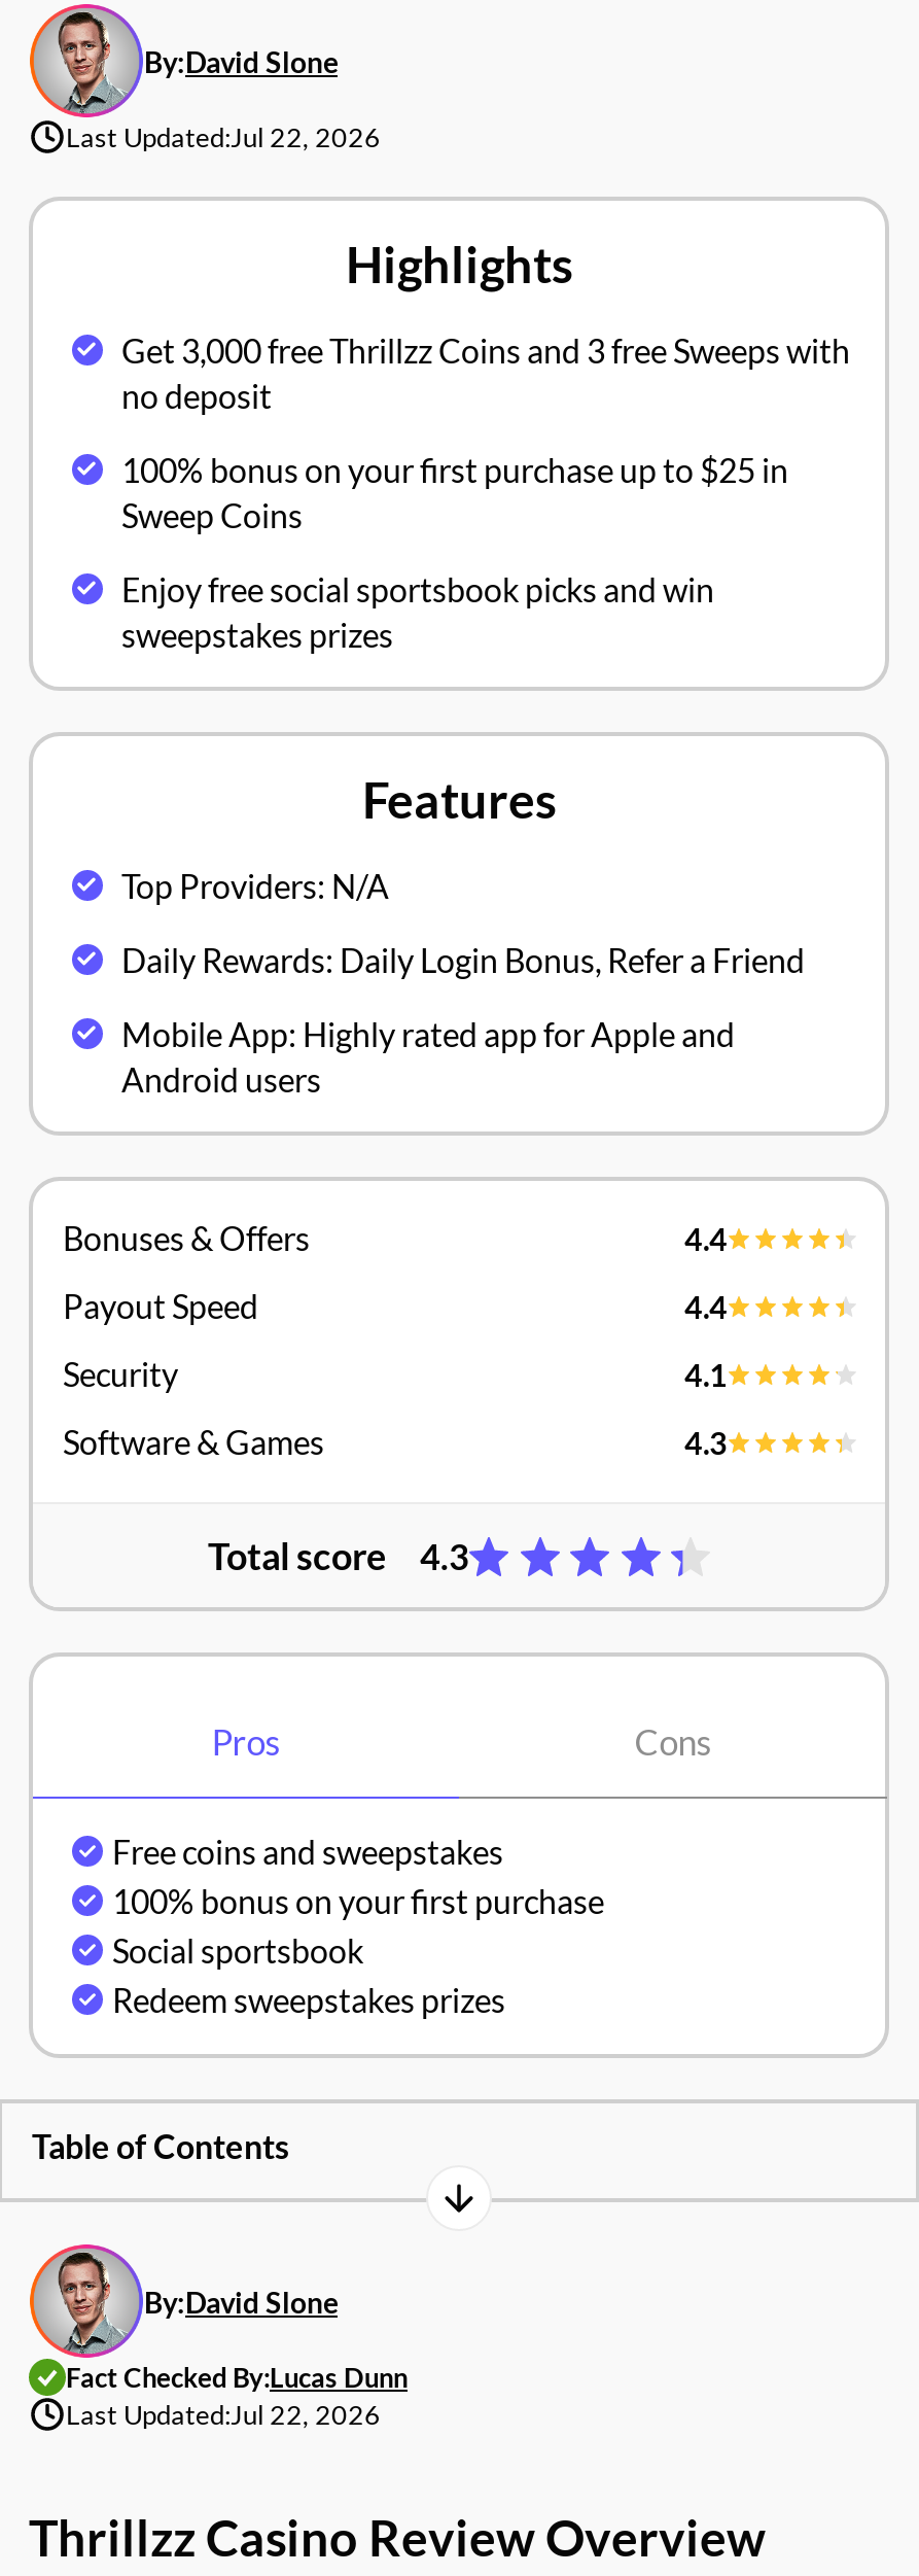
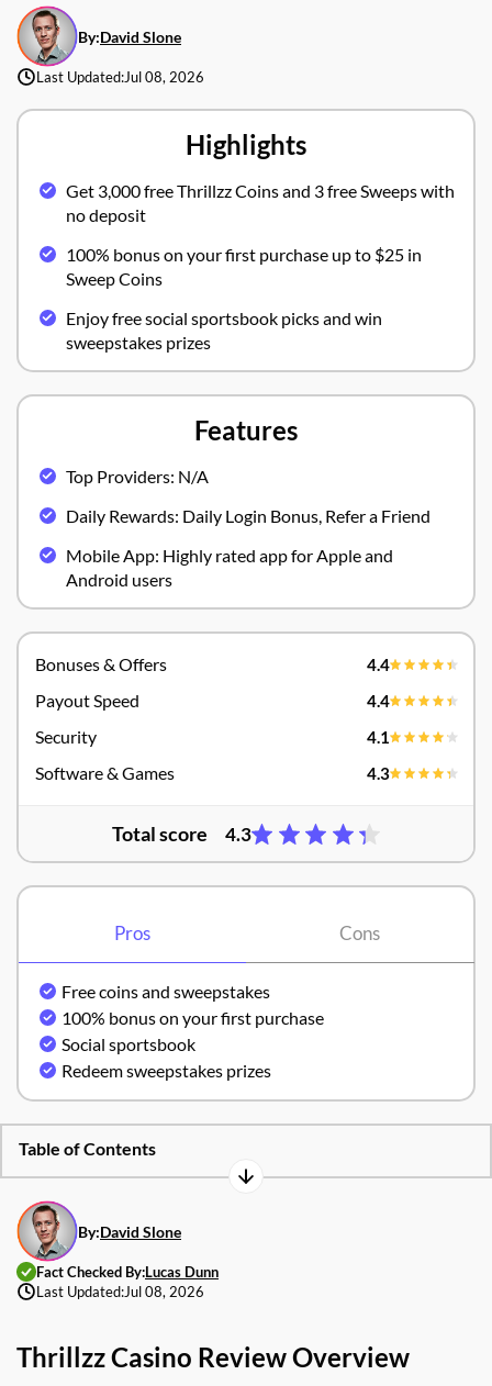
[66,119,381,152] Last Updated: Jul 22, 2026 -> [36,68,204,85] Last Updated: Jul 08, 2026
[66,2397,381,2430] Last Updated: Jul 22, 2026 -> [36,1282,204,1300] Last Updated: Jul 08, 2026

